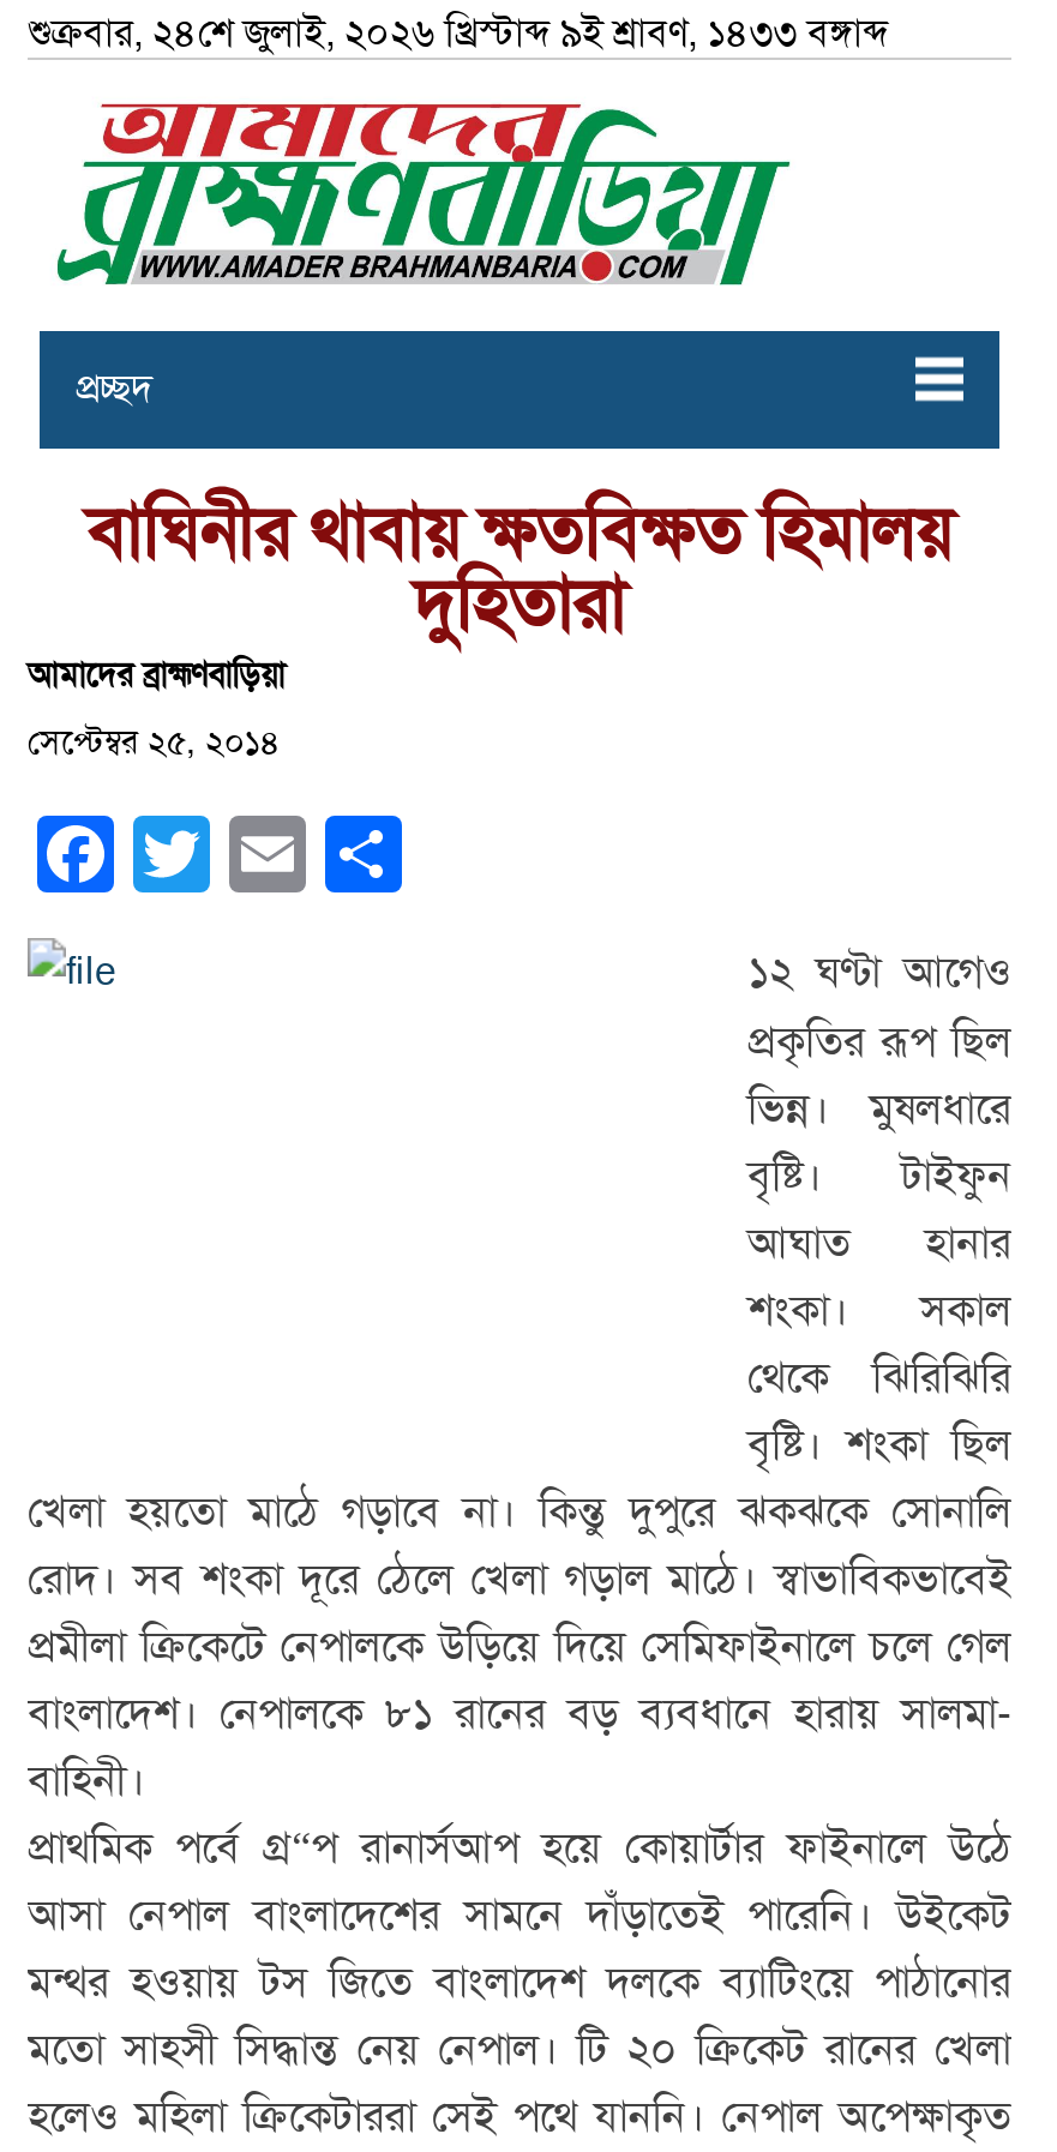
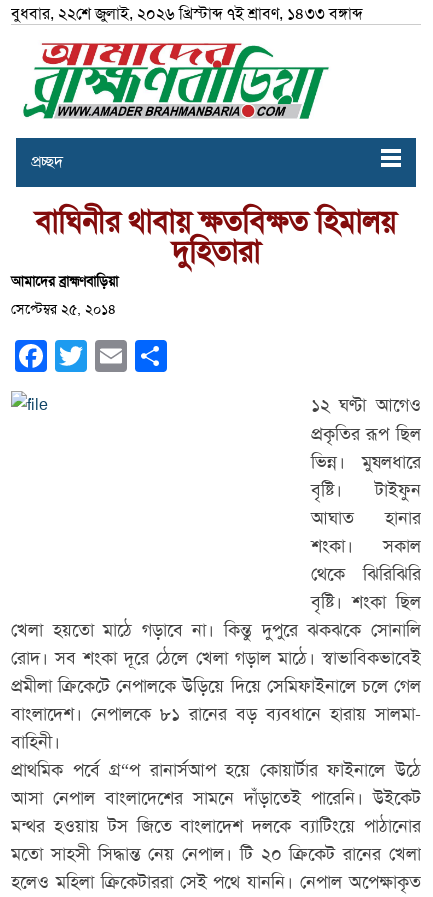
[28,10,889,58] শুক্রবার, ২৪শে জুলাই, ২০২৬ খ্রিস্টাব্দ ৯ই শ্রাবণ, ১৪৩৩ বঙ্গাব্দ -> [11,4,363,24] বুধবার, ২২শে জুলাই, ২০২৬ খ্রিস্টাব্দ ৭ই শ্রাবণ, ১৪৩৩ বঙ্গাব্দ

